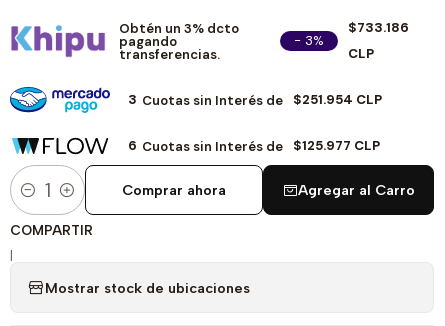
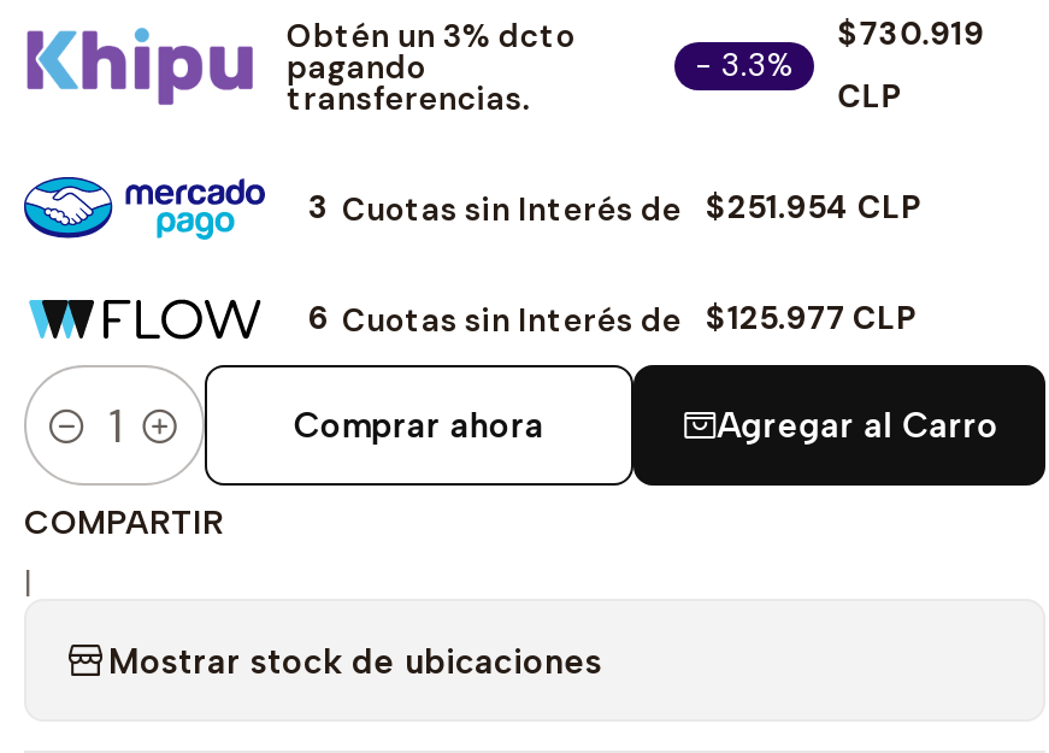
[348,19,409,36] $733.186 -> [838,13,984,54] $730.919
[294,32,324,49] - 3% -> [695,45,794,86] - 3.3%

